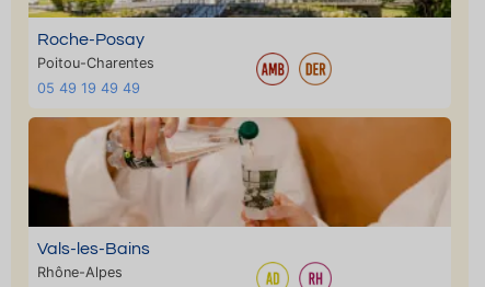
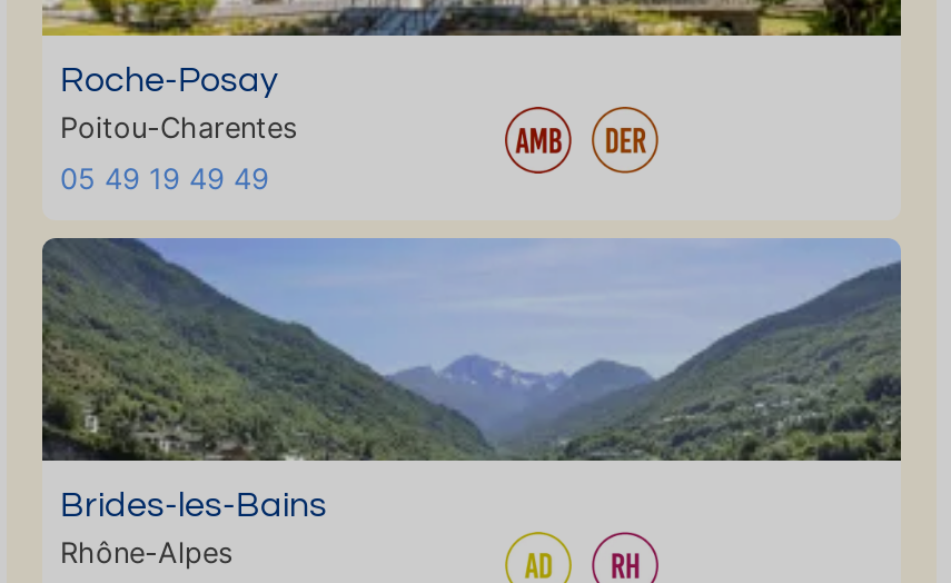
[27,116,452,257] [image] | Vals-les-Bains -> [40,236,903,523] [image] | Brides-les-Bains

